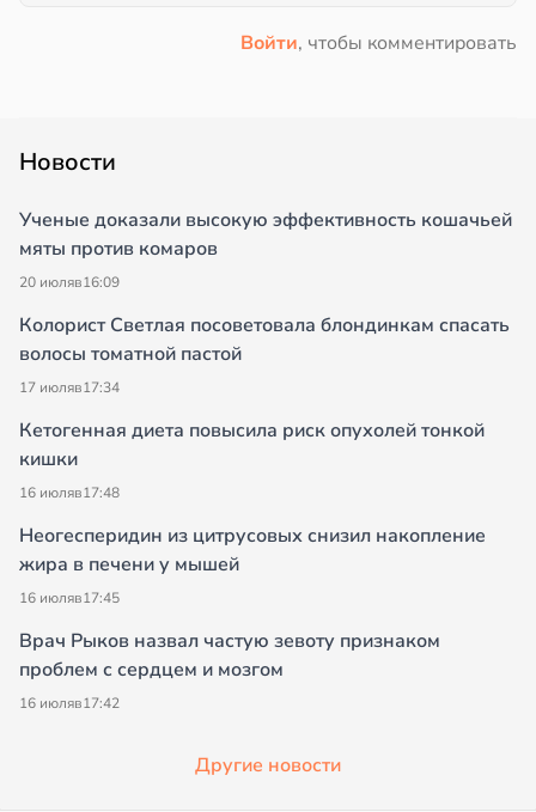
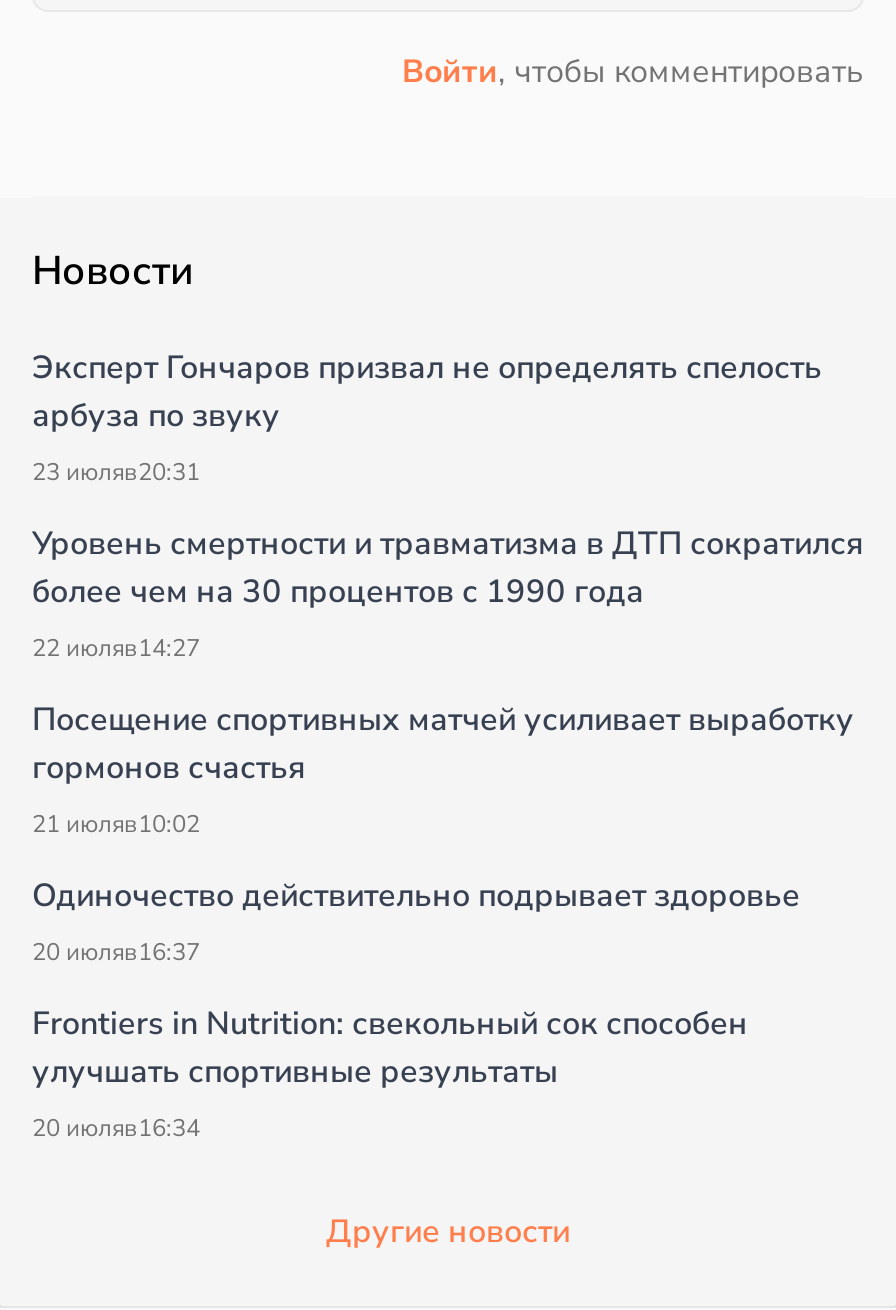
[19,207,512,292] Ученые доказали высокую эффективность кошачьей | мяты против комаров | 20 июляв16:09 -> [32,346,822,488] Эксперт Гончаров призвал не определять спелость | арбуза по звуку | 23 июляв20:31
[19,312,510,397] Колорист Светлая посоветовала блондинкам спасать | волосы томатной пастой | 17 июляв17:34 -> [32,522,864,664] Уровень смертности и травматизма в ДТП сократился | более чем на 30 процентов с 1990 года | 22 июляв14:27
[19,418,485,503] Кетогенная диета повысила риск опухолей тонкой | кишки | 16 июляв17:48 -> [32,698,854,840] Посещение спортивных матчей усиливает выработку | гормонов счастья | 21 июляв10:02
[19,523,486,608] Неогесперидин из цитрусовых снизил накопление | жира в печени у мышей | 16 июляв17:45 -> [32,874,800,968] Одиночество действительно подрывает здоровье | 20 июляв16:37
[19,628,440,713] Врач Рыков назвал частую зевоту признаком | проблем с сердцем и мозгом | 16 июляв17:42 -> [32,1002,748,1144] Frontiers in Nutrition: свекольный сок способен | улучшать спортивные результаты | 20 июляв16:34

